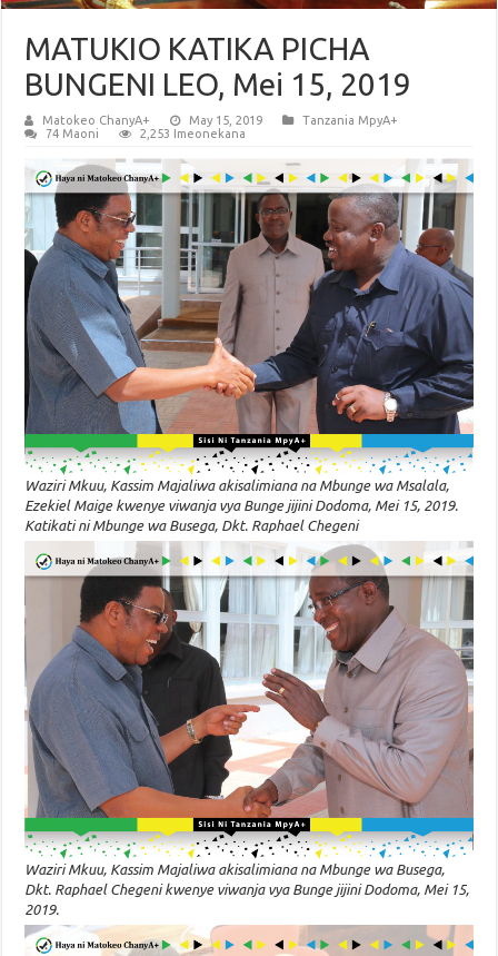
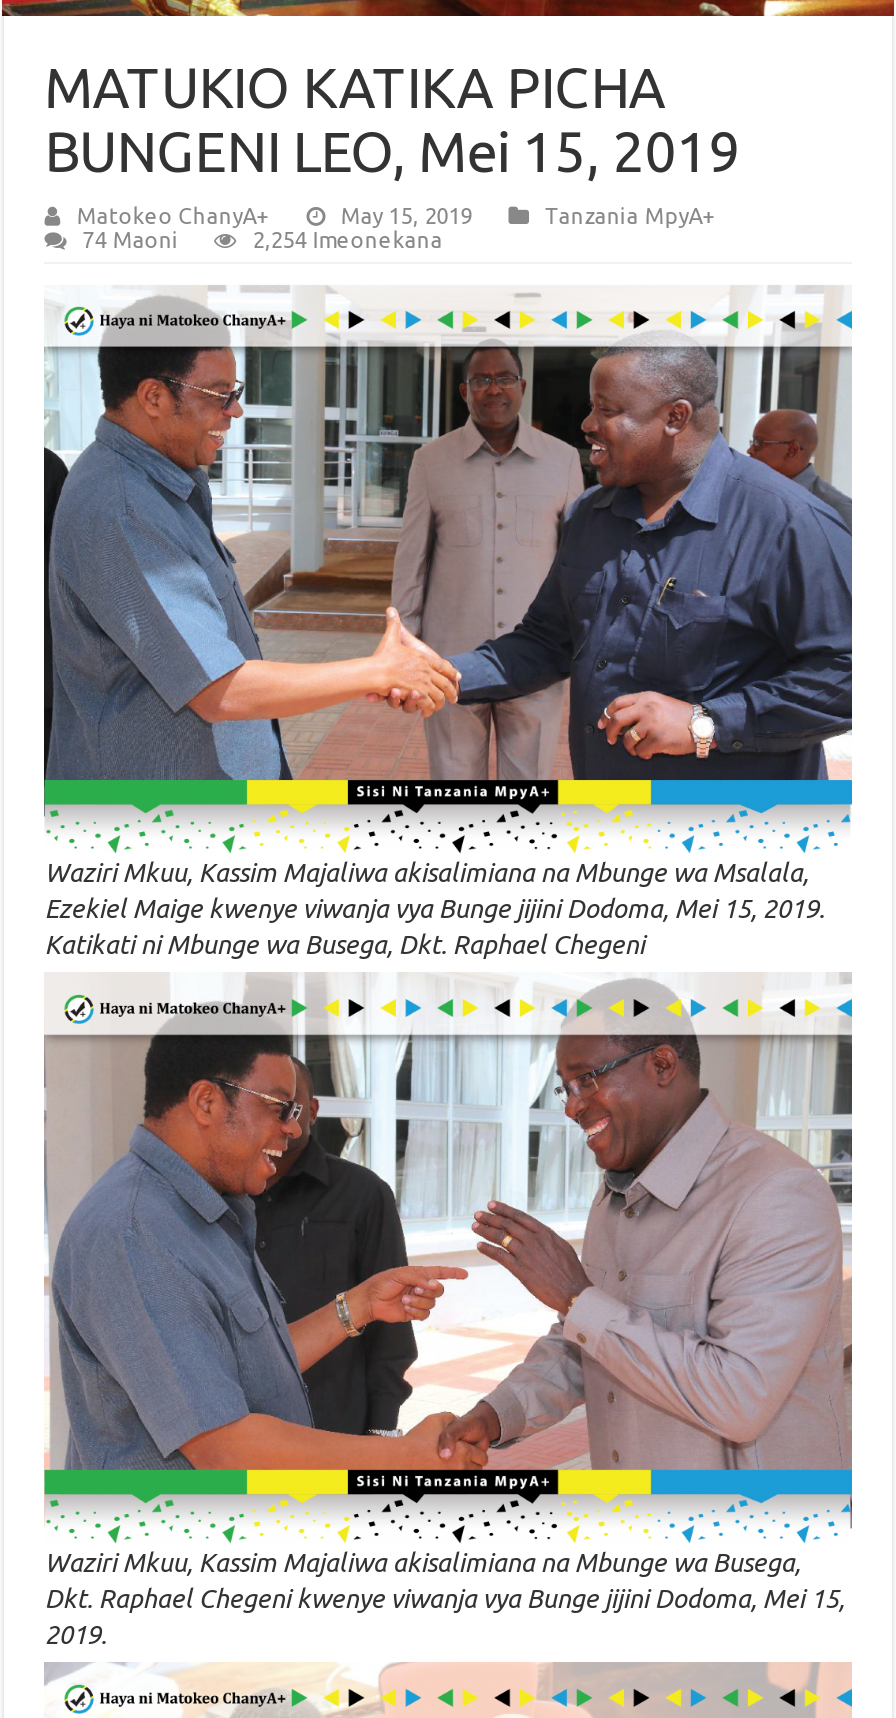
[140,127,246,140] 2,253 Imeonekana -> [252,228,442,252] 2,254 Imeonekana

